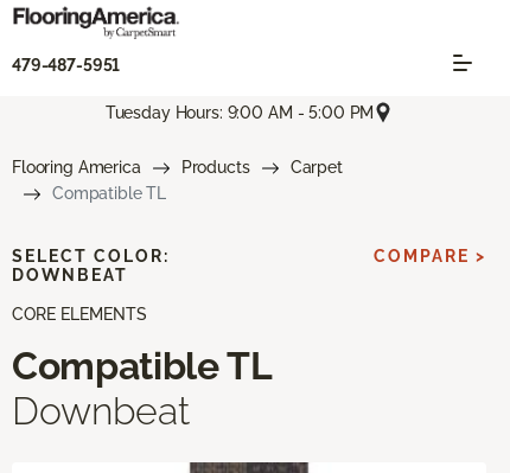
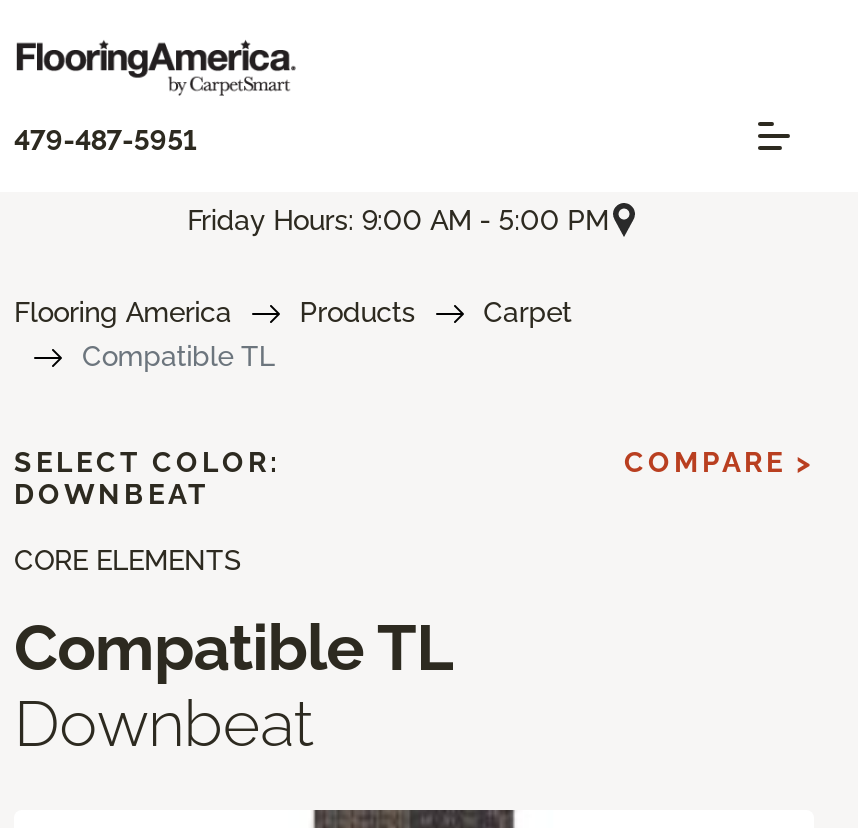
[105,103,374,122] Tuesday Hours: 9:00 AM - 5:00 PM -> [187,203,609,235] Friday Hours: 9:00 AM - 5:00 PM

